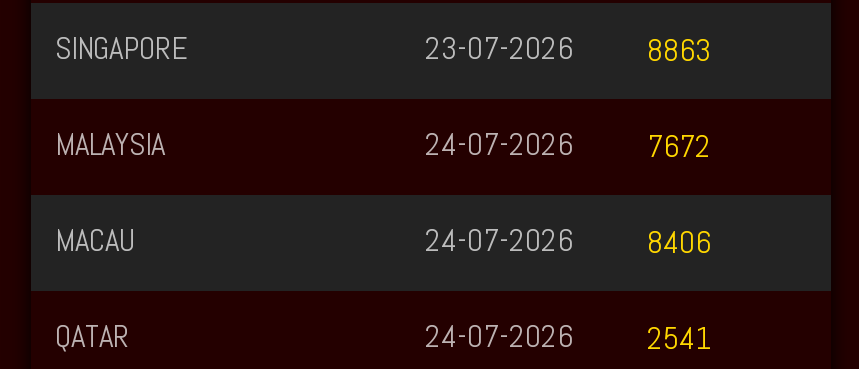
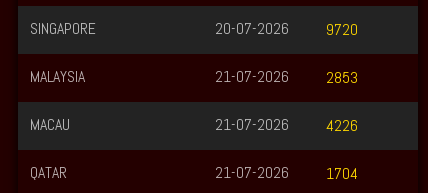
[425,30,573,70] 23-07-2026 -> [215,19,289,39] 20-07-2026
[647,31,711,71] 8863 -> [326,20,358,40] 9720
[425,126,573,166] 24-07-2026 -> [215,67,289,87] 21-07-2026
[647,127,711,167] 7672 -> [326,68,358,88] 2853
[425,222,573,262] 24-07-2026 -> [215,115,289,135] 21-07-2026
[647,223,711,263] 8406 -> [326,116,358,136] 4226
[425,318,573,358] 24-07-2026 -> [215,163,289,183] 21-07-2026
[647,319,711,359] 2541 -> [326,164,358,184] 1704

